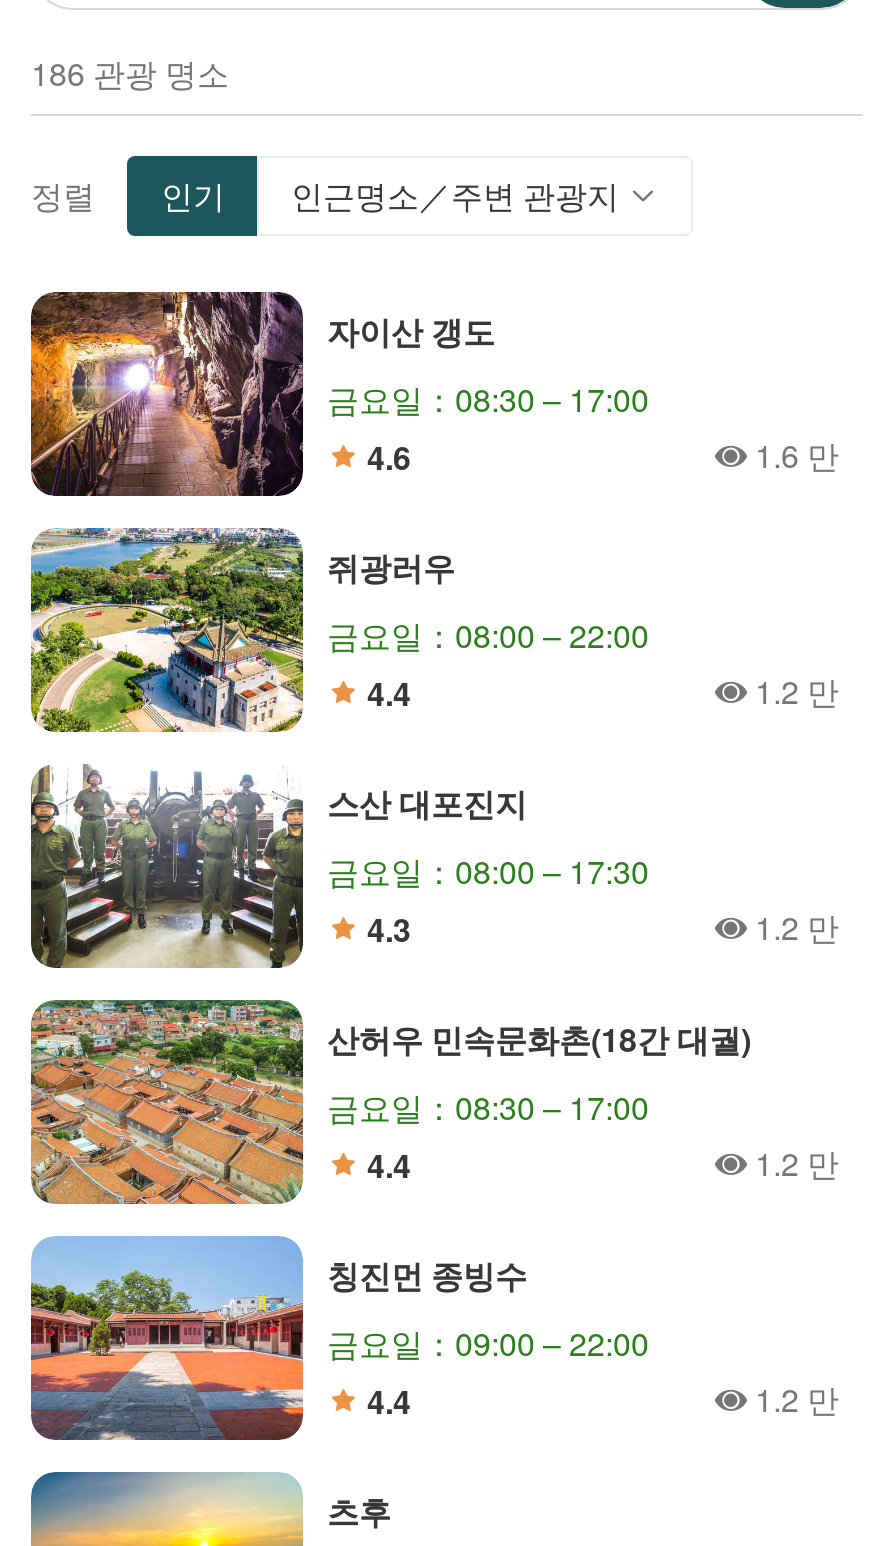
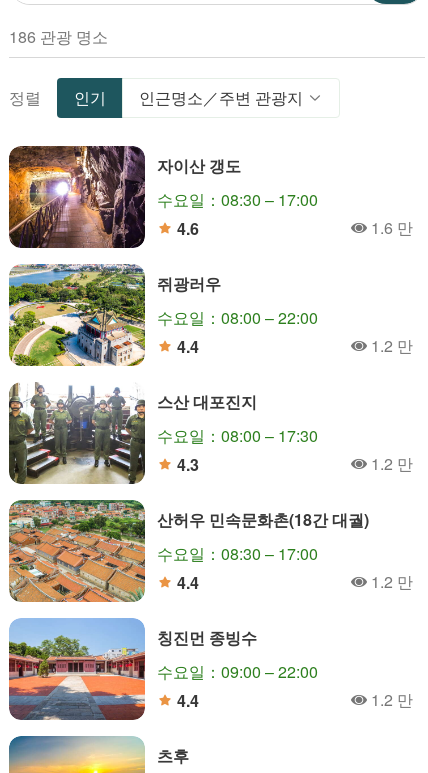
[327,376,649,422] 금요일：08:30 – 17:00 -> [157,188,318,211] 수요일：08:30 – 17:00
[327,612,649,658] 금요일：08:00 – 22:00 -> [157,306,318,329] 수요일：08:00 – 22:00
[327,848,649,894] 금요일：08:00 – 17:30 -> [157,424,318,447] 수요일：08:00 – 17:30
[327,1084,649,1130] 금요일：08:30 – 17:00 -> [157,542,318,565] 수요일：08:30 – 17:00
[327,1320,649,1366] 금요일：09:00 – 22:00 -> [157,660,318,683] 수요일：09:00 – 22:00

